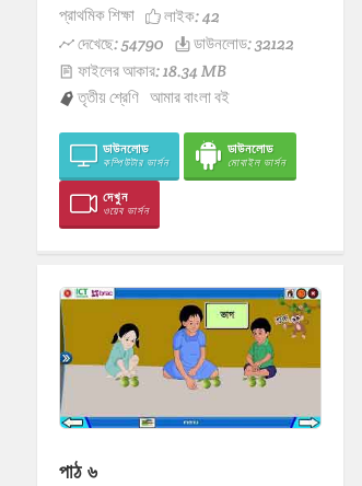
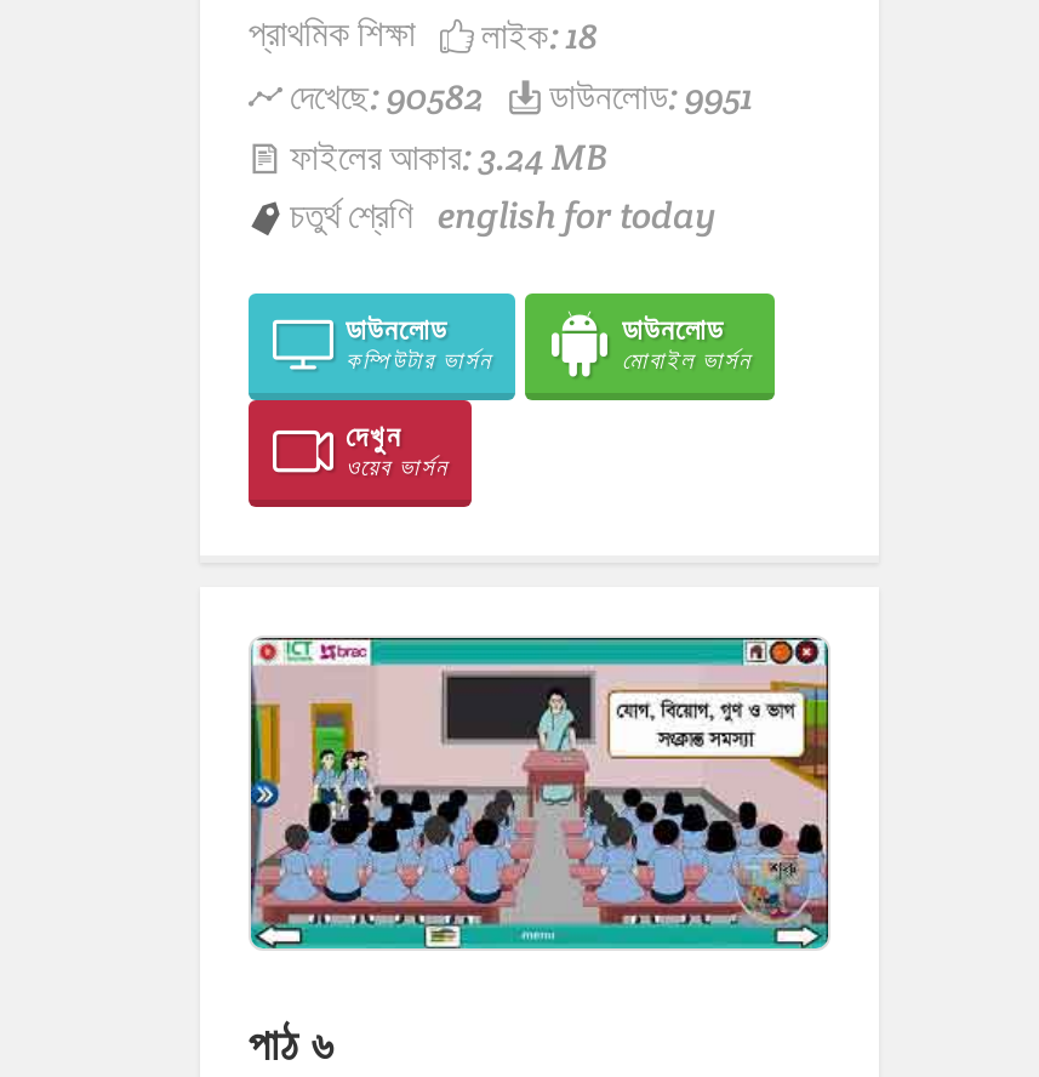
[59,4,220,26] প্রাথমিক শিক্ষা লাইক:42 -> [249,10,598,58] প্রাথমিক শিক্ষা লাইক:18
[78,33,164,54] দেখেছে: 54790 -> [290,73,484,119] দেখেছে: 90582
[194,33,294,54] ডাউনলোড: 32122 -> [549,73,753,119] ডাউনলোড: 9951
[78,60,226,81] ফাইলের আকার: 18.34 MB -> [290,133,607,180] ফাইলের আকার: 3.24 MB
[78,86,230,107] তৃতীয় শ্রেণি আমার বাংলা বই -> [290,192,717,238] চতুর্থ শ্রেণি english for today
[60,287,322,429] [image] -> [251,636,830,951] [image]

